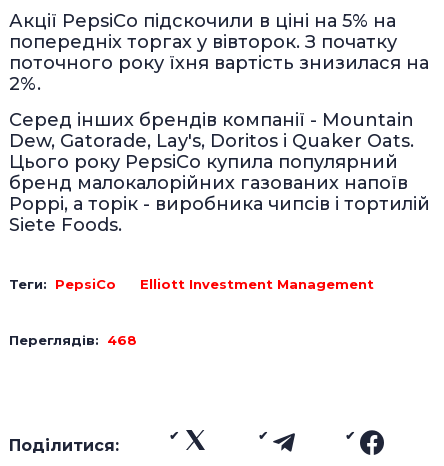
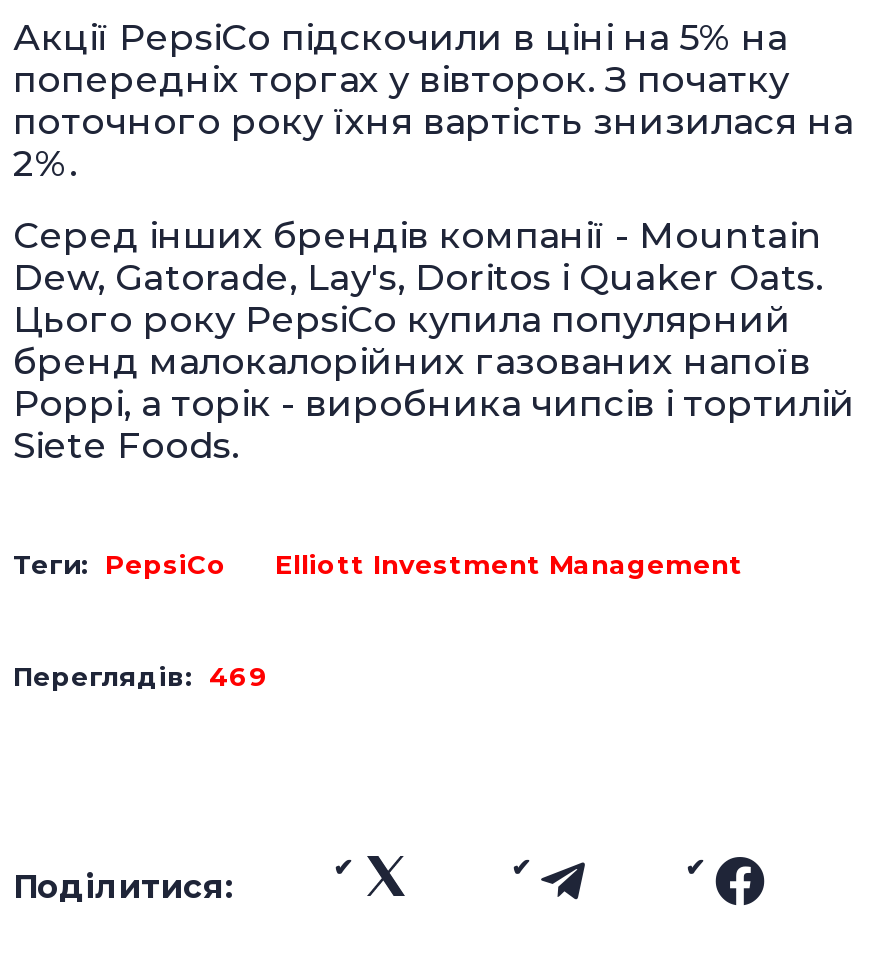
[9,331,137,347] Переглядів: 468 -> [13,659,267,691] Переглядів: 469

